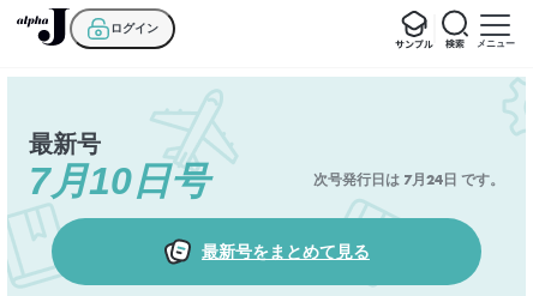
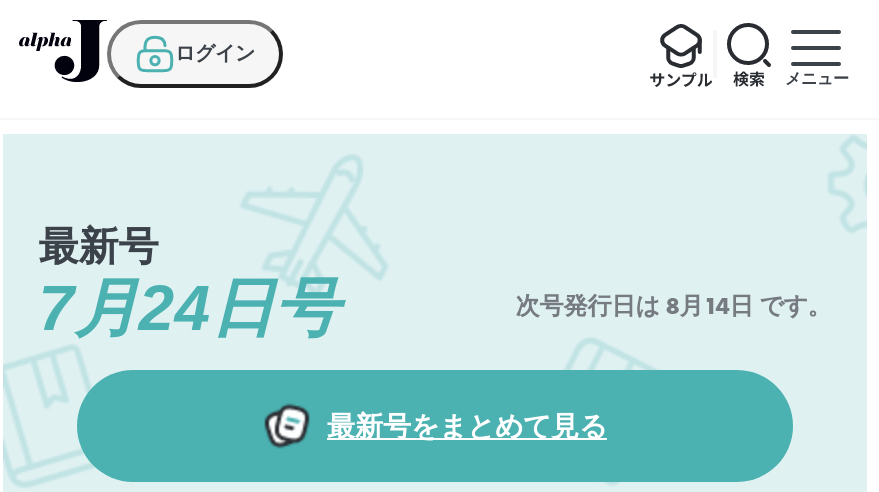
[28,159,209,203] 7月10日号 -> [38,272,338,344] 7月24日号
[314,170,505,189] 次号発行日は7月24日です。 -> [516,290,832,322] 次号発行日は8月14日です。

